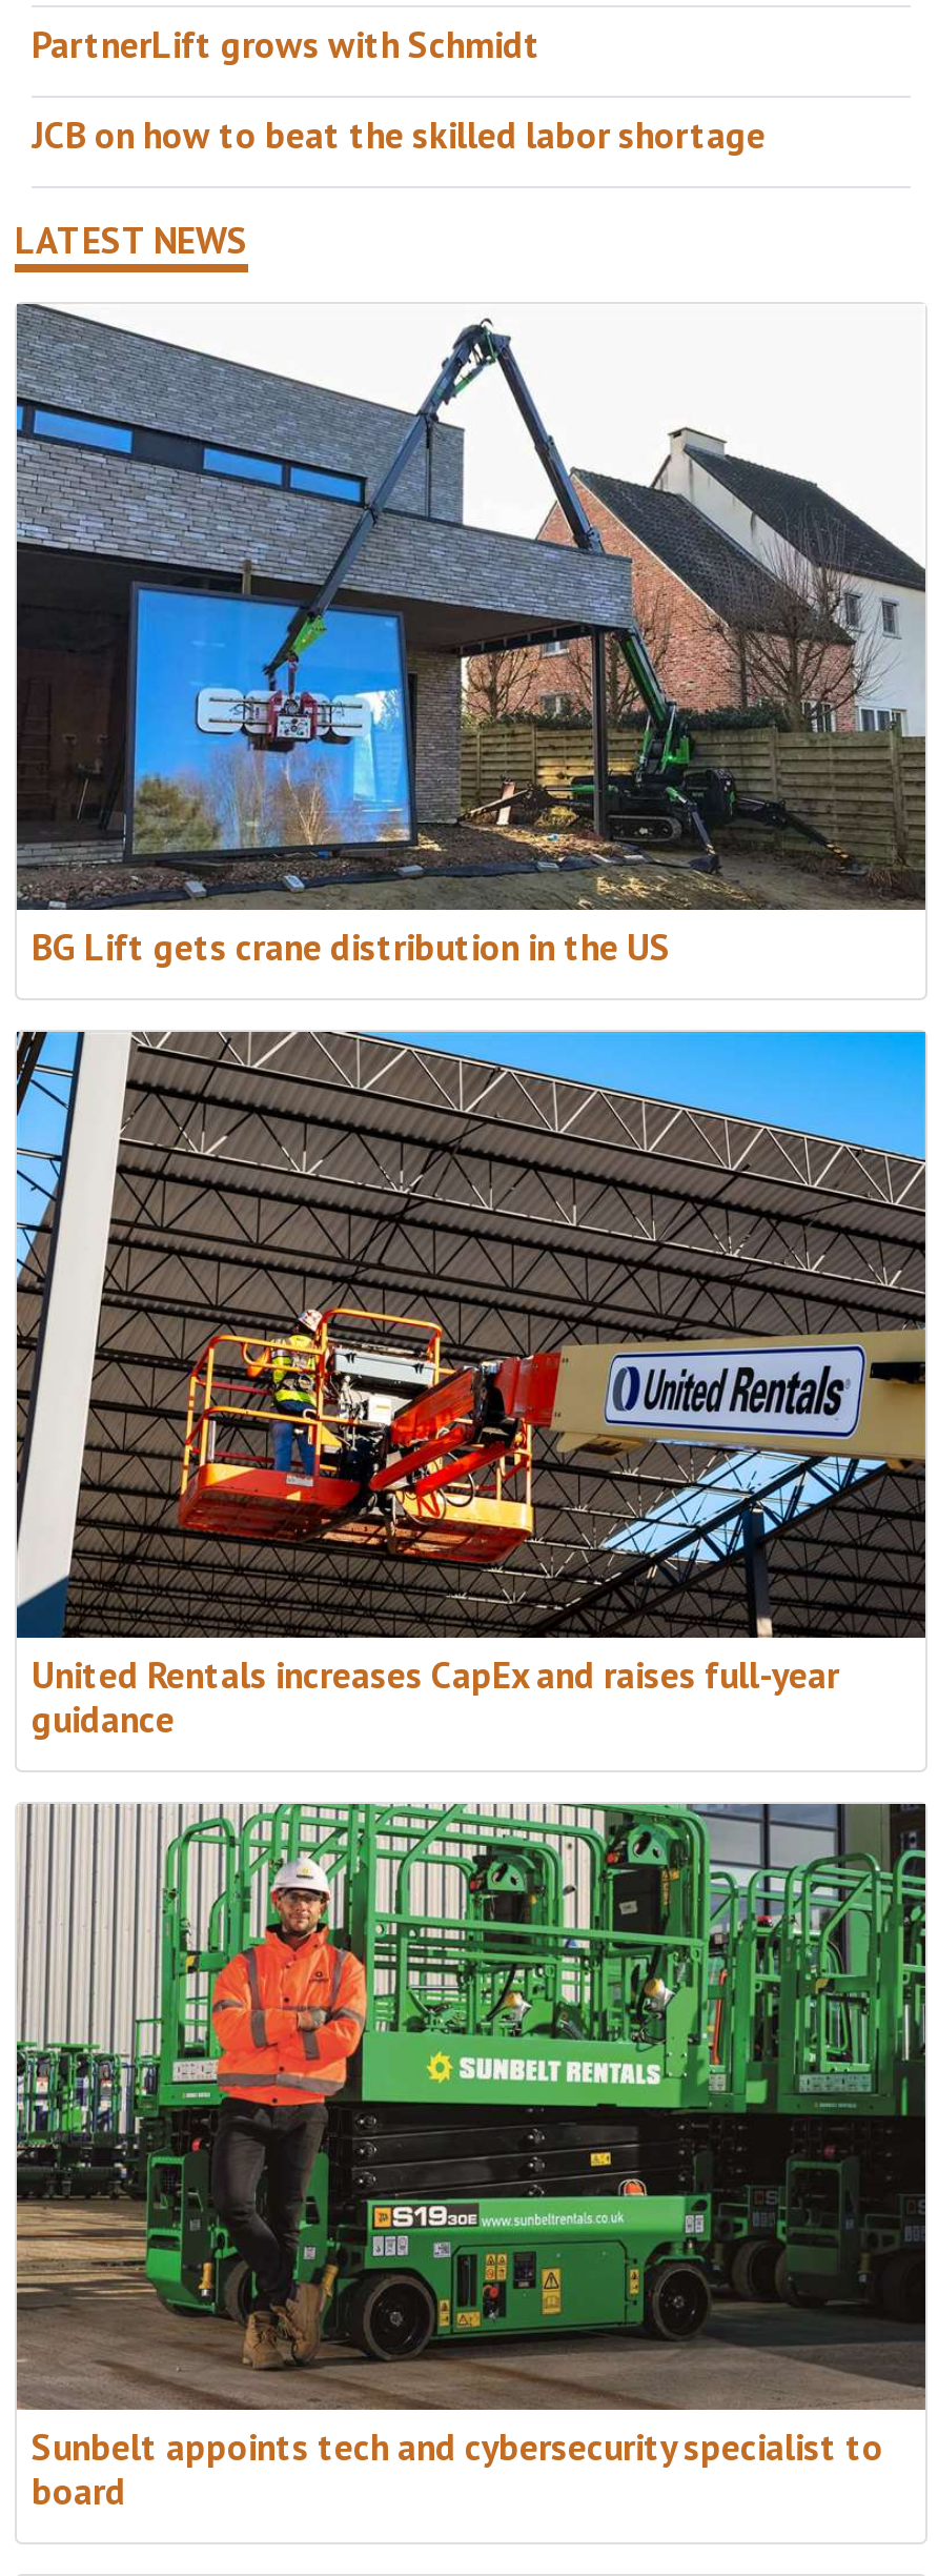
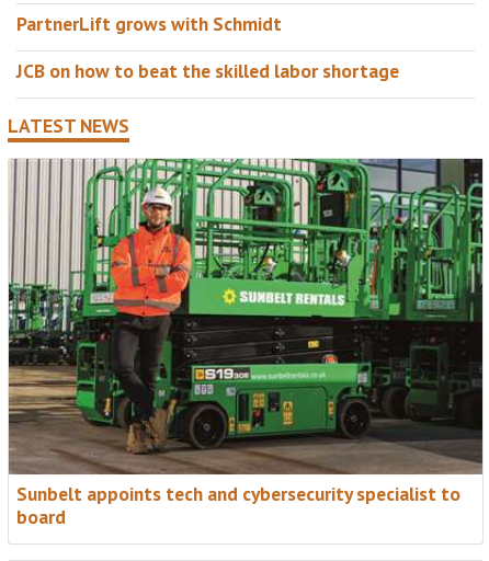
[15,304,927,971] [image] | BG Lift gets crane distribution in the US -> none
[15,1030,927,1744] [image] | United Rentals increases CapEx and raises full-year | guidance -> none

